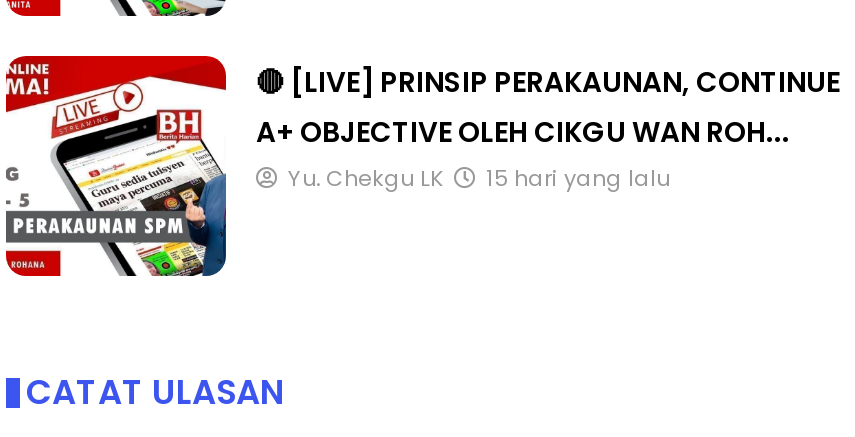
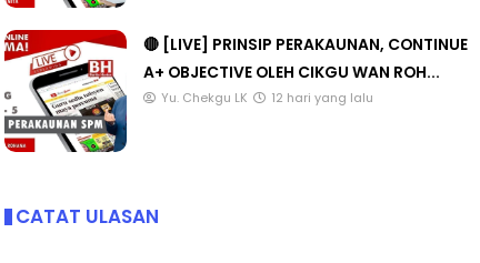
[486,164,670,194] 15 hari yang lalu -> [271,91,373,108] 12 hari yang lalu

